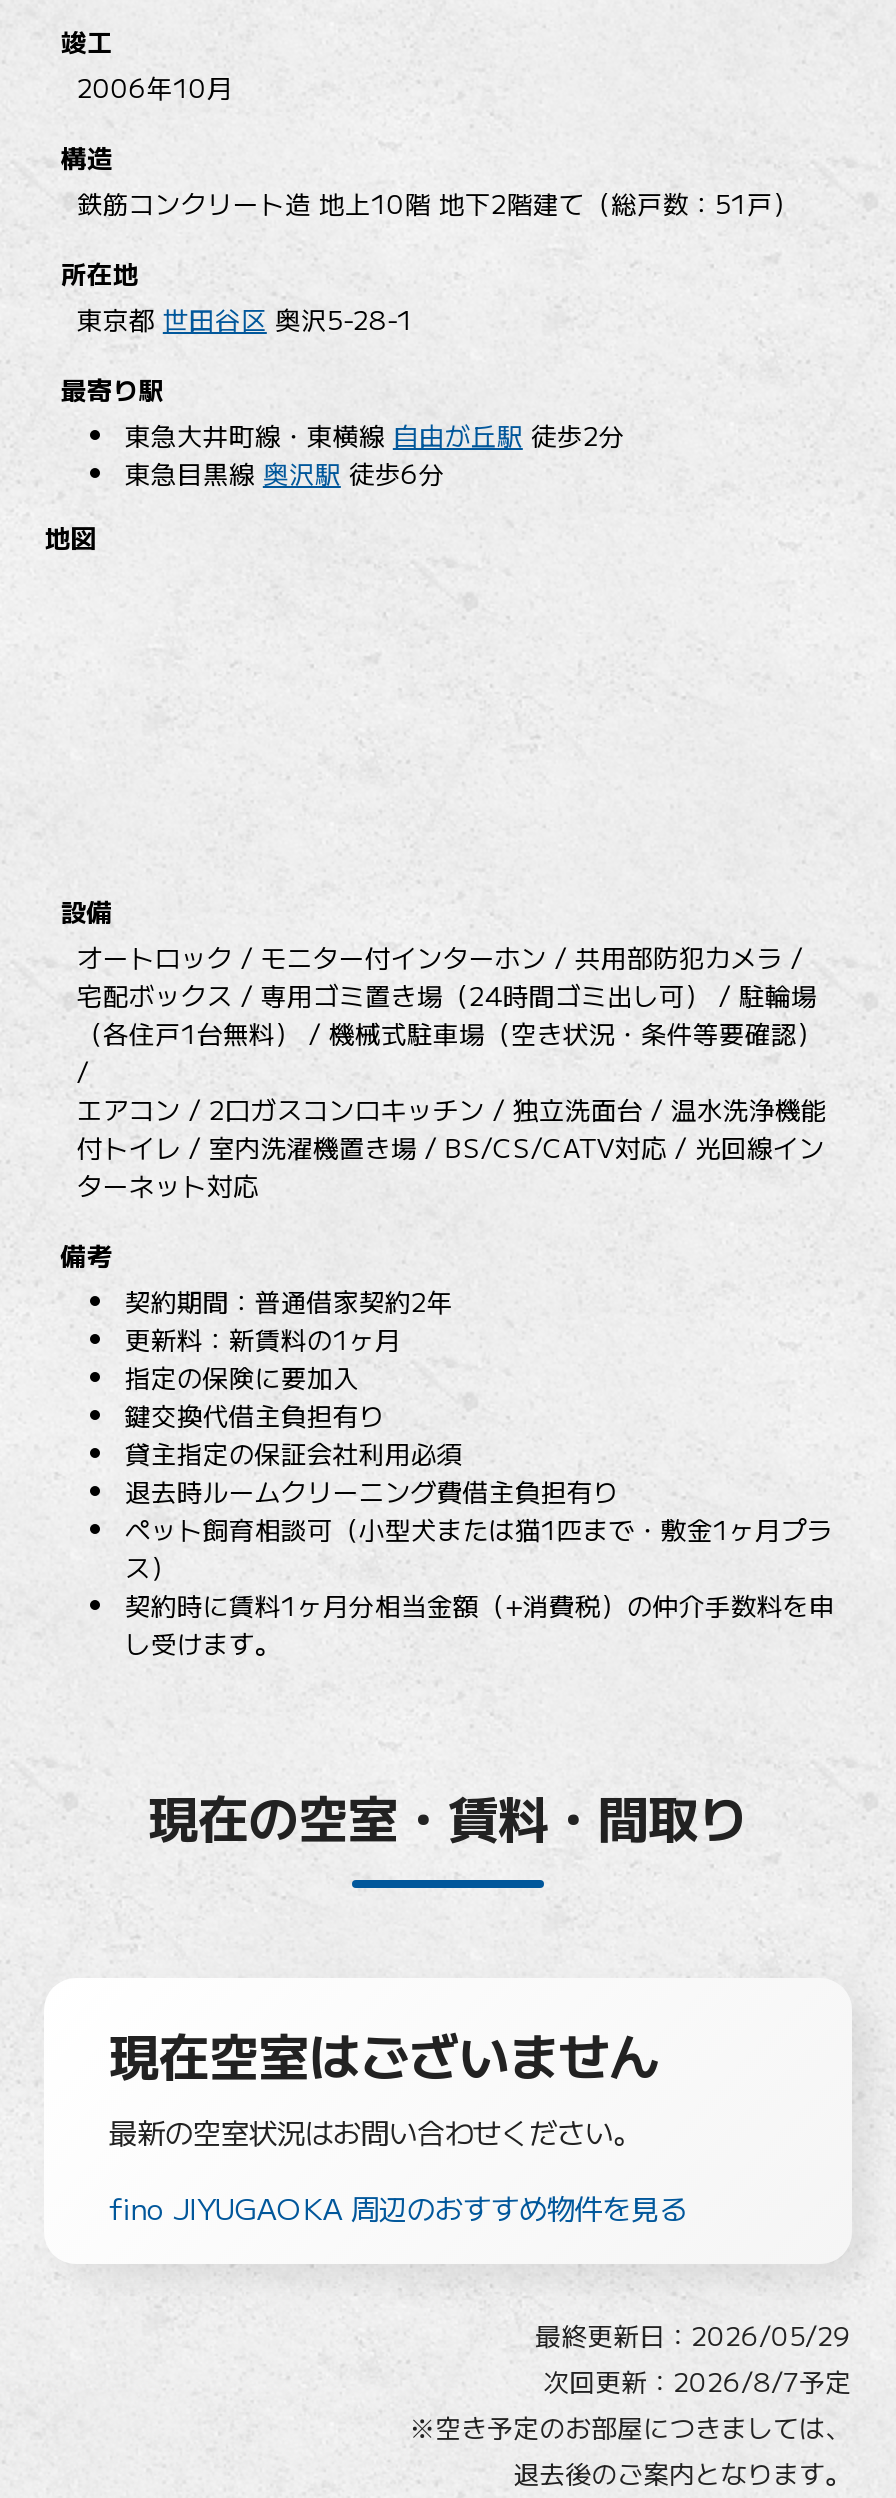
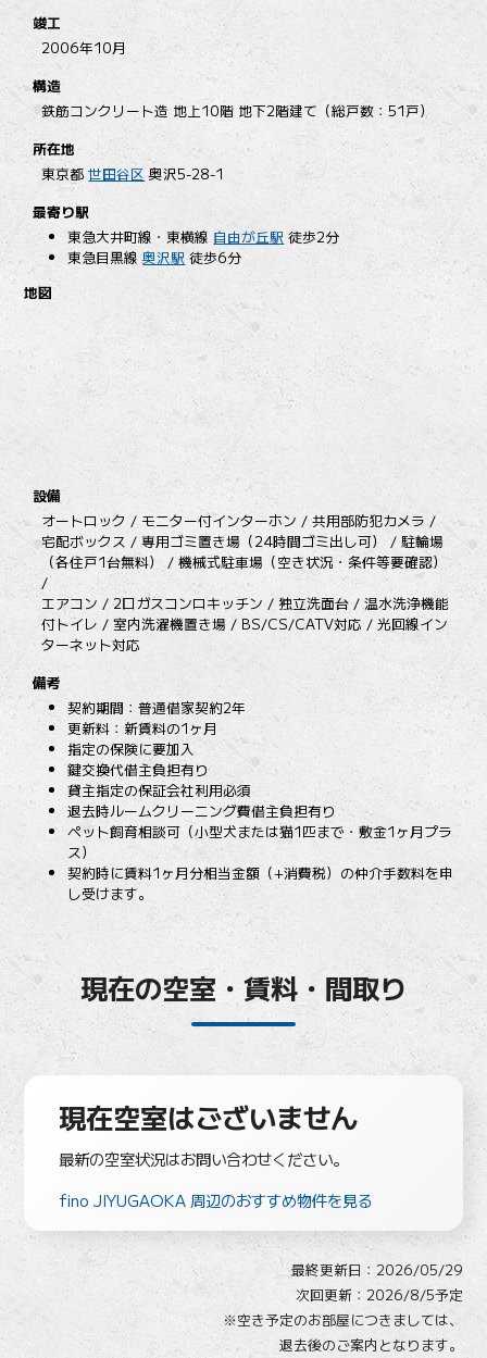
[543,2361,851,2399] 次回更新：2026/8/7予定 -> [295,1284,463,1304] 次回更新：2026/8/5予定

